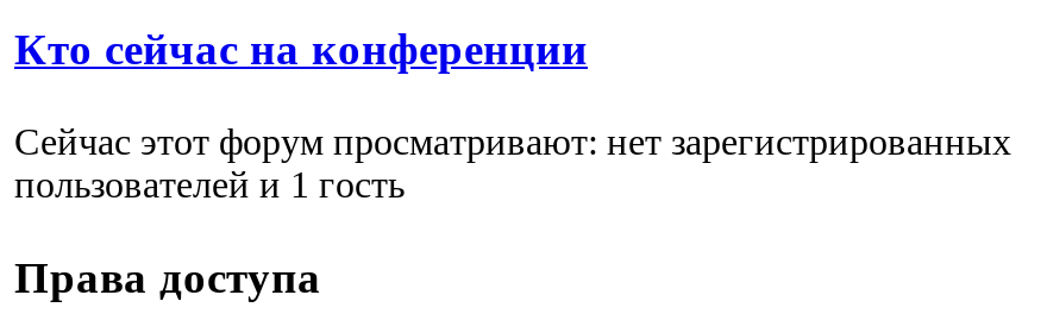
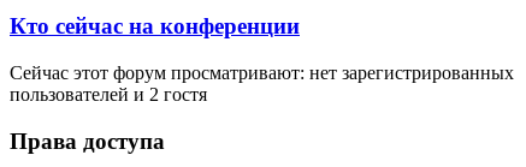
[14,164,405,204] пользователей и 1 гость -> [10,84,207,104] пользователей и 2 гостя

